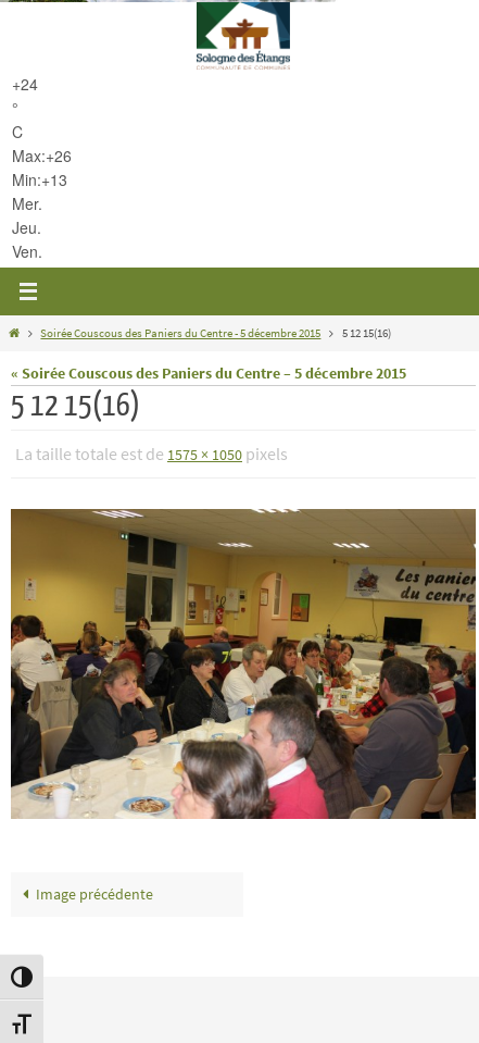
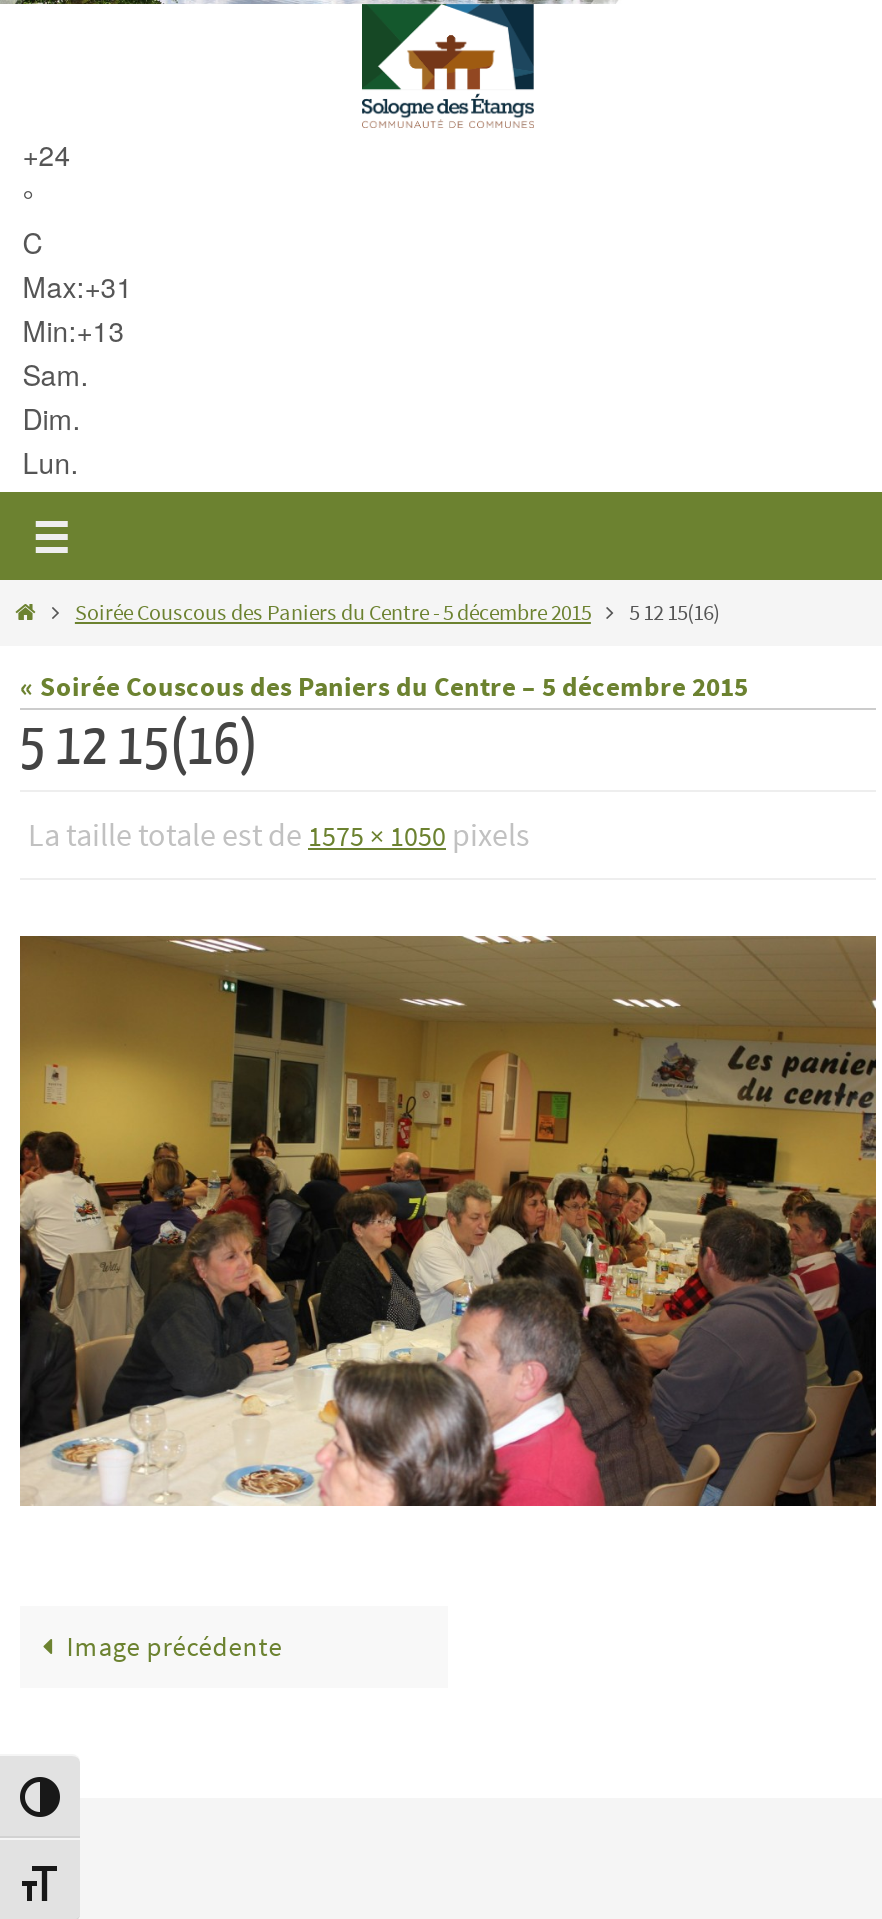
[12,144,72,166] Max:+26 -> [22,265,132,305] Max:+31
[12,192,43,262] Mer. | Jeu. | Ven. -> [22,353,88,481] Sam. | Dim. | Lun.

